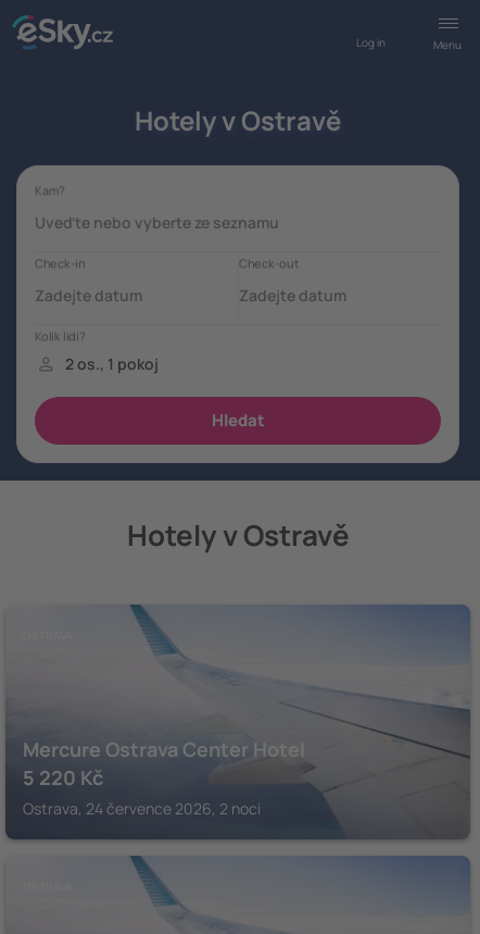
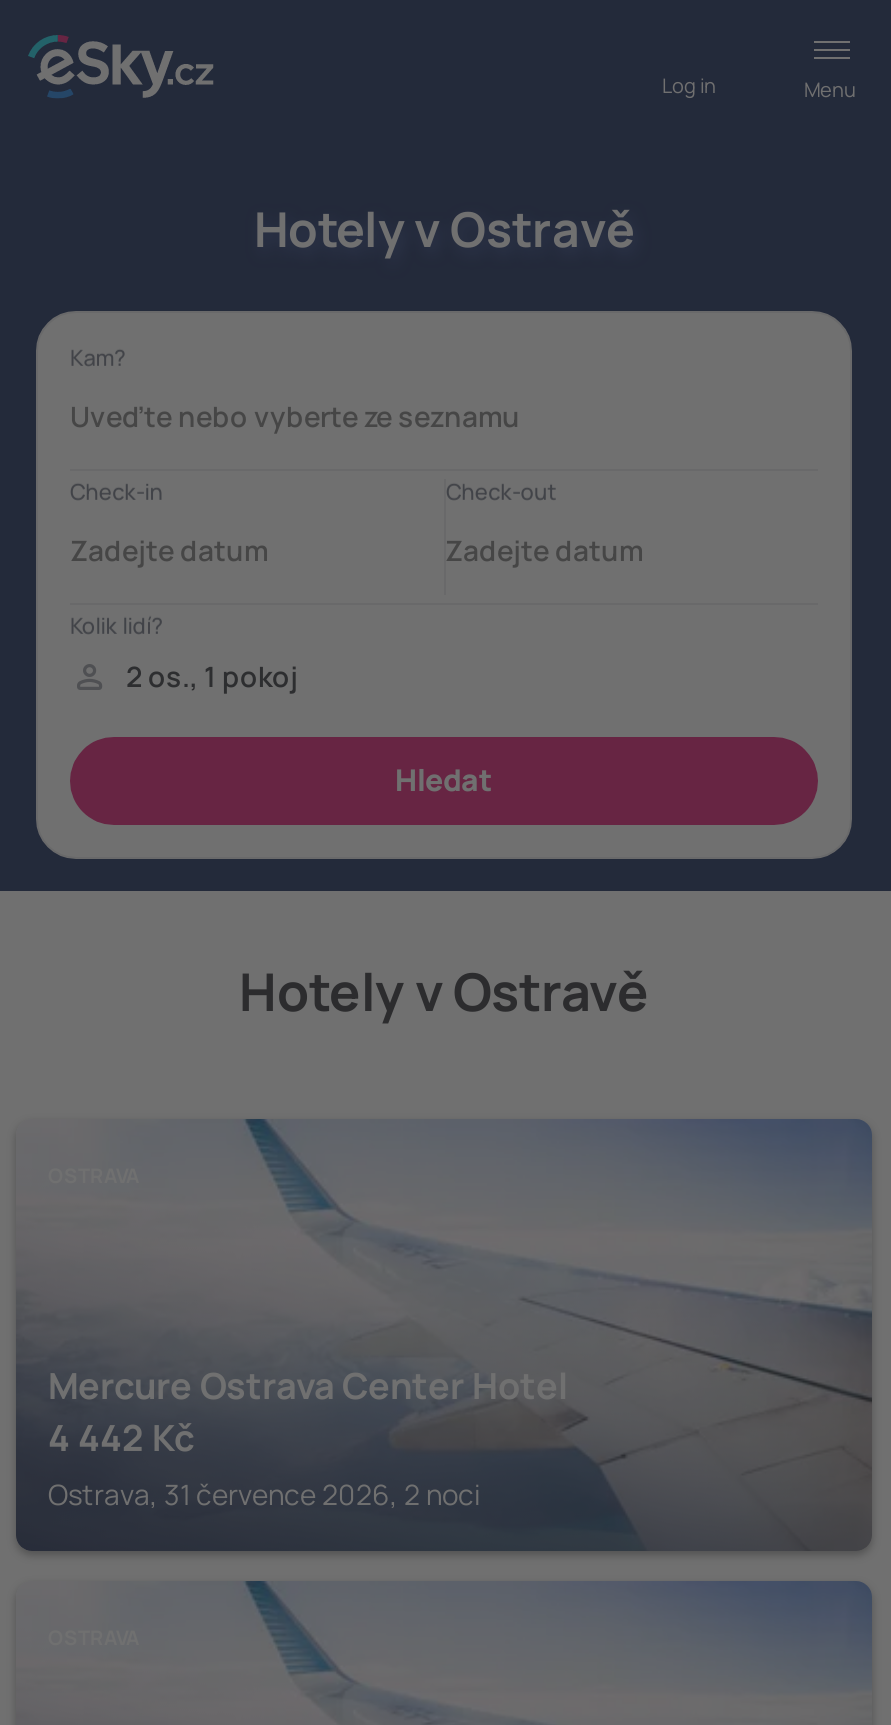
[23,764,103,790] 5 220 Kč -> [48,1413,194,1461] 4 442 Kč
[23,798,261,819] Ostrava, 24 července 2026, 2 noci -> [48,1475,480,1513] Ostrava, 31 července 2026, 2 noci

